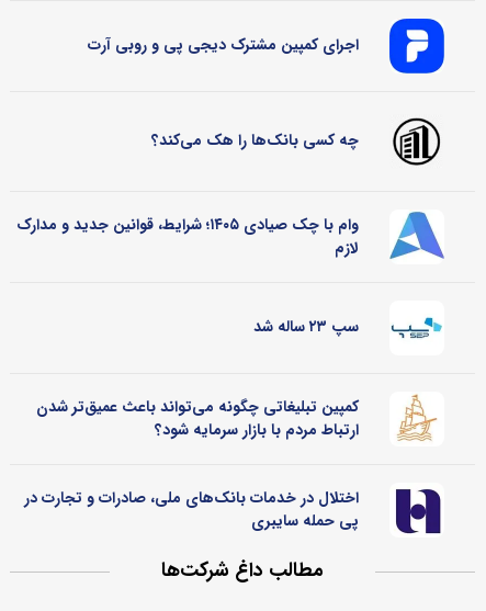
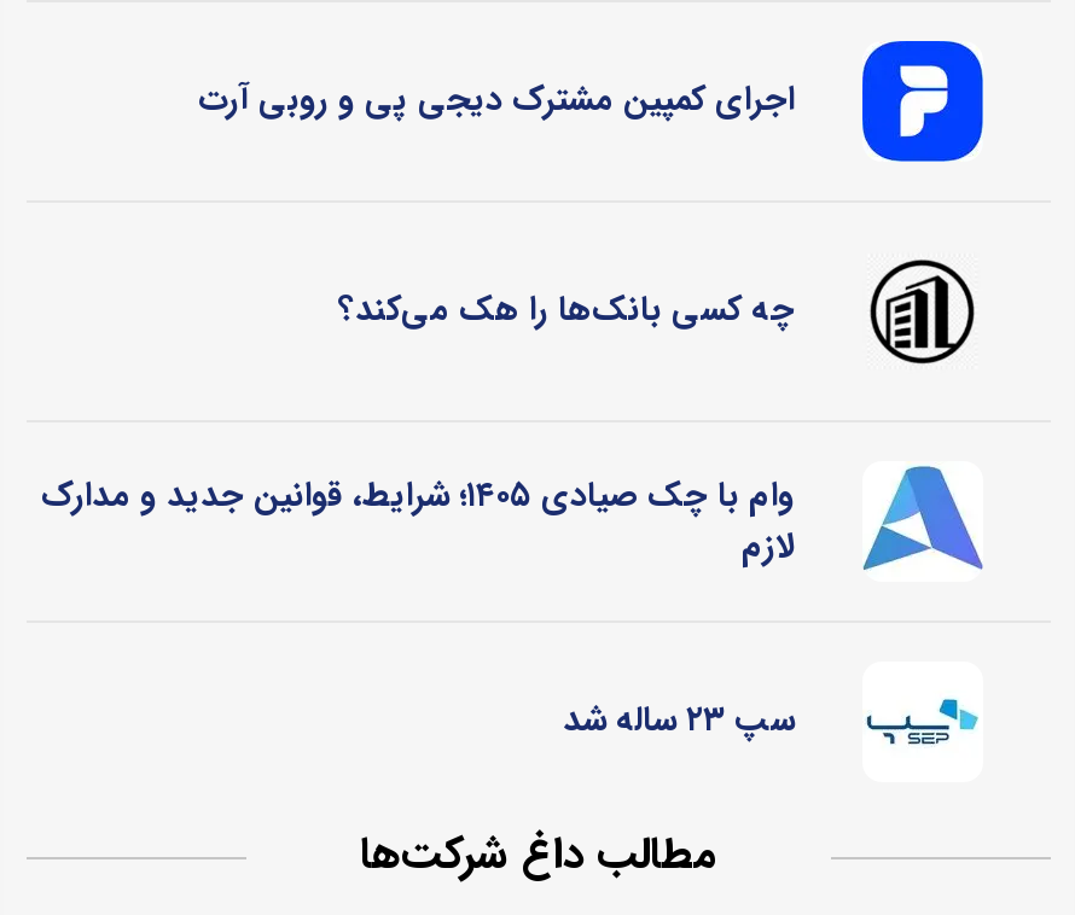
[24,394,437,533] [image] | کمپین‌ تبلیغاتی چگونه می‌تواند باعث عمیق‌تر شدن | ارتباط مردم با بازار سرمایه شود؟ | اختلال در خدمات بانک‌های ملی، صادرات و تجارت در | پی حمله سایبری -> none
[395,488,442,534] [image] -> none

